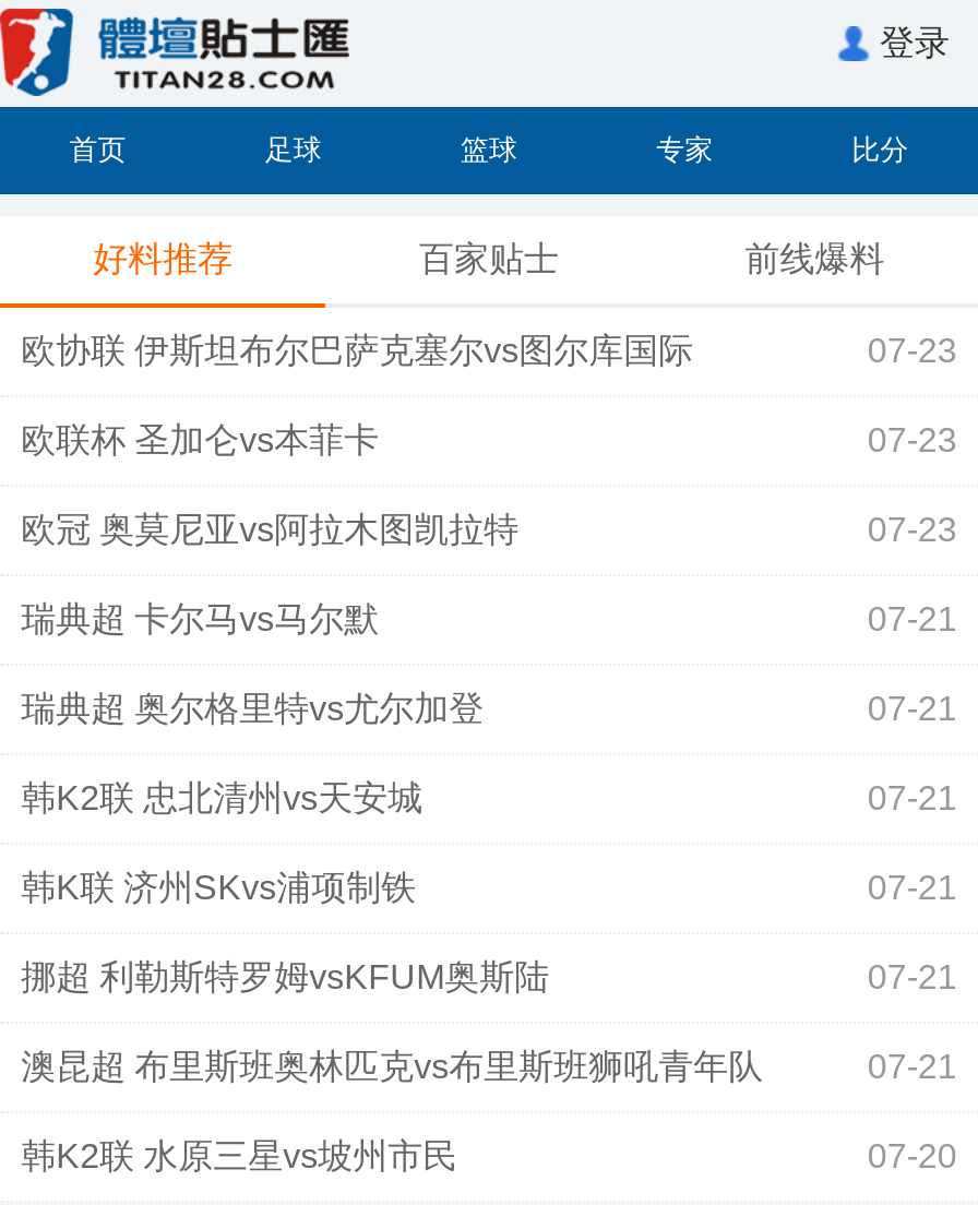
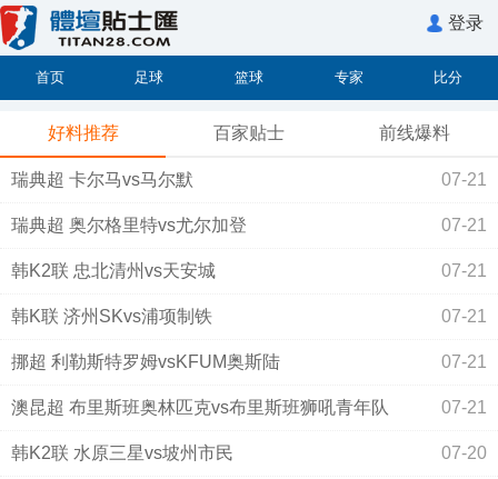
[21,332,957,548] 欧协联 伊斯坦布尔巴萨克塞尔vs图尔库国际 | 07-23 | 欧联杯 圣加仑vs本菲卡 | 07-23 | 欧冠 奥莫尼亚vs阿拉木图凯拉特 | 07-23 -> none

